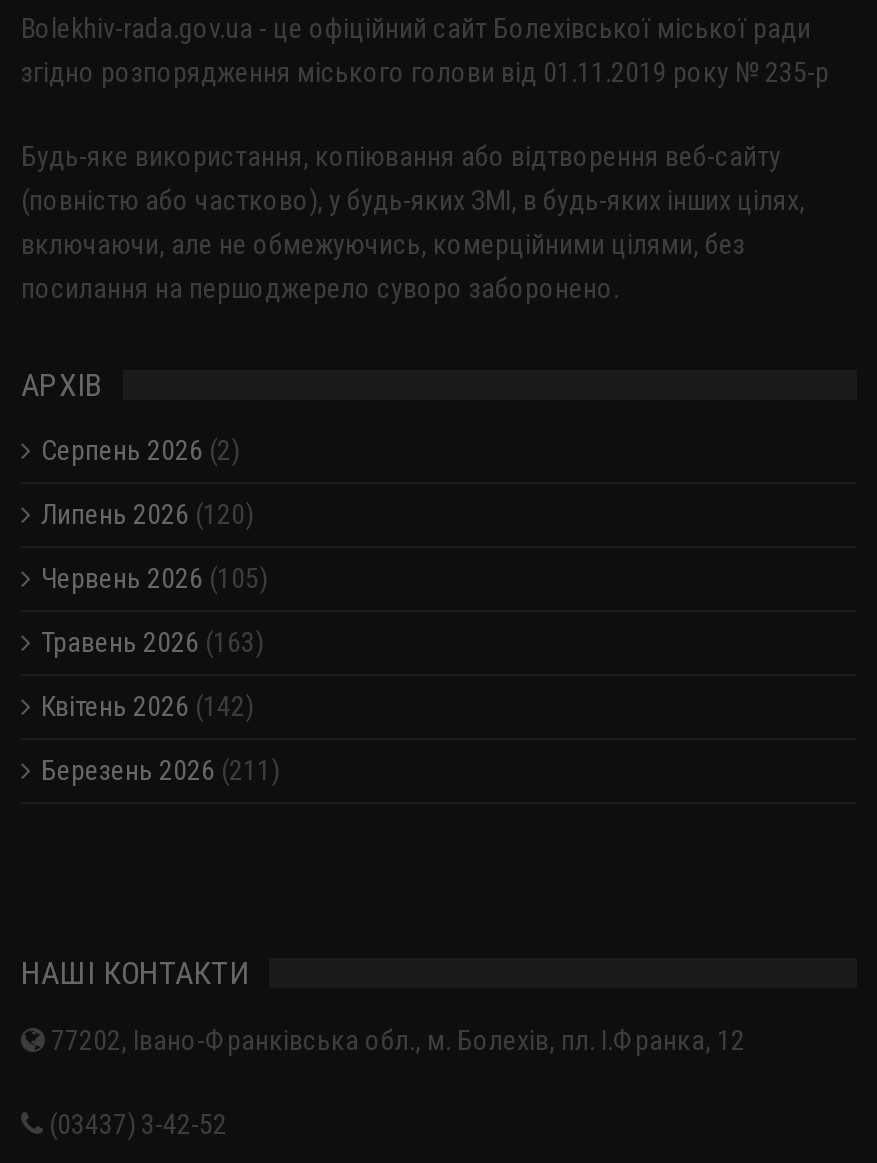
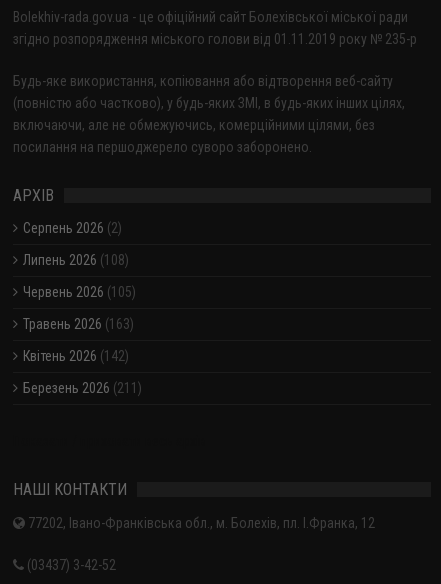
[41,498,253,530] Липень 2026 (120) -> [23,252,129,268] Липень 2026 (108)

